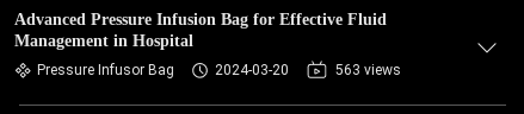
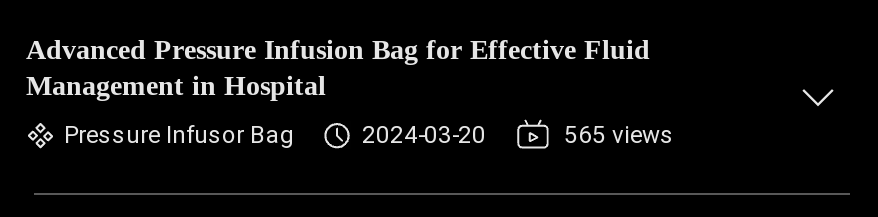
[335,62,401,78] 563 views -> [564,121,674,149] 565 views

